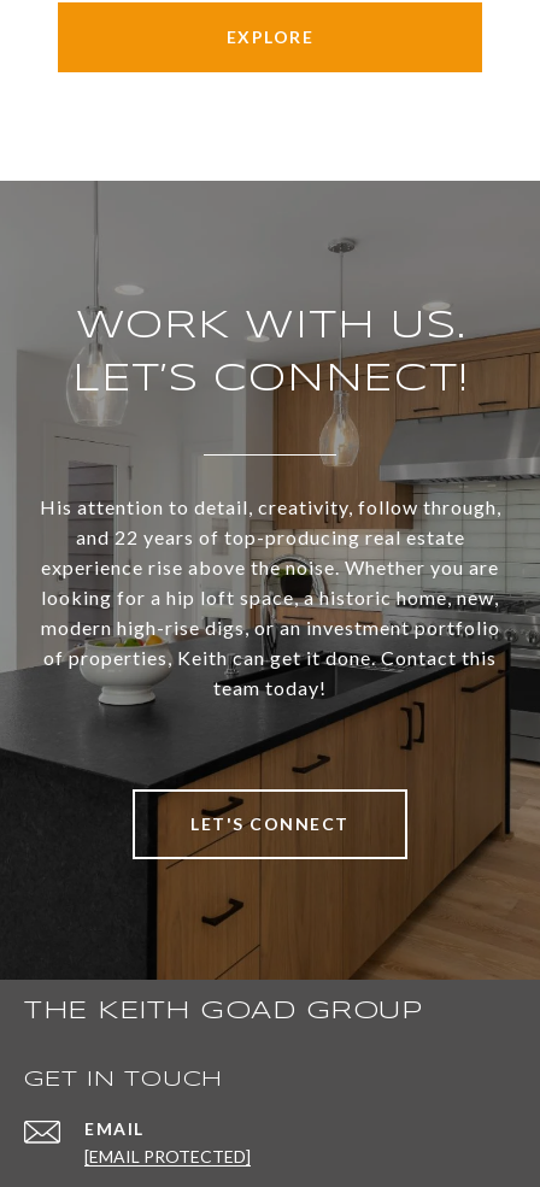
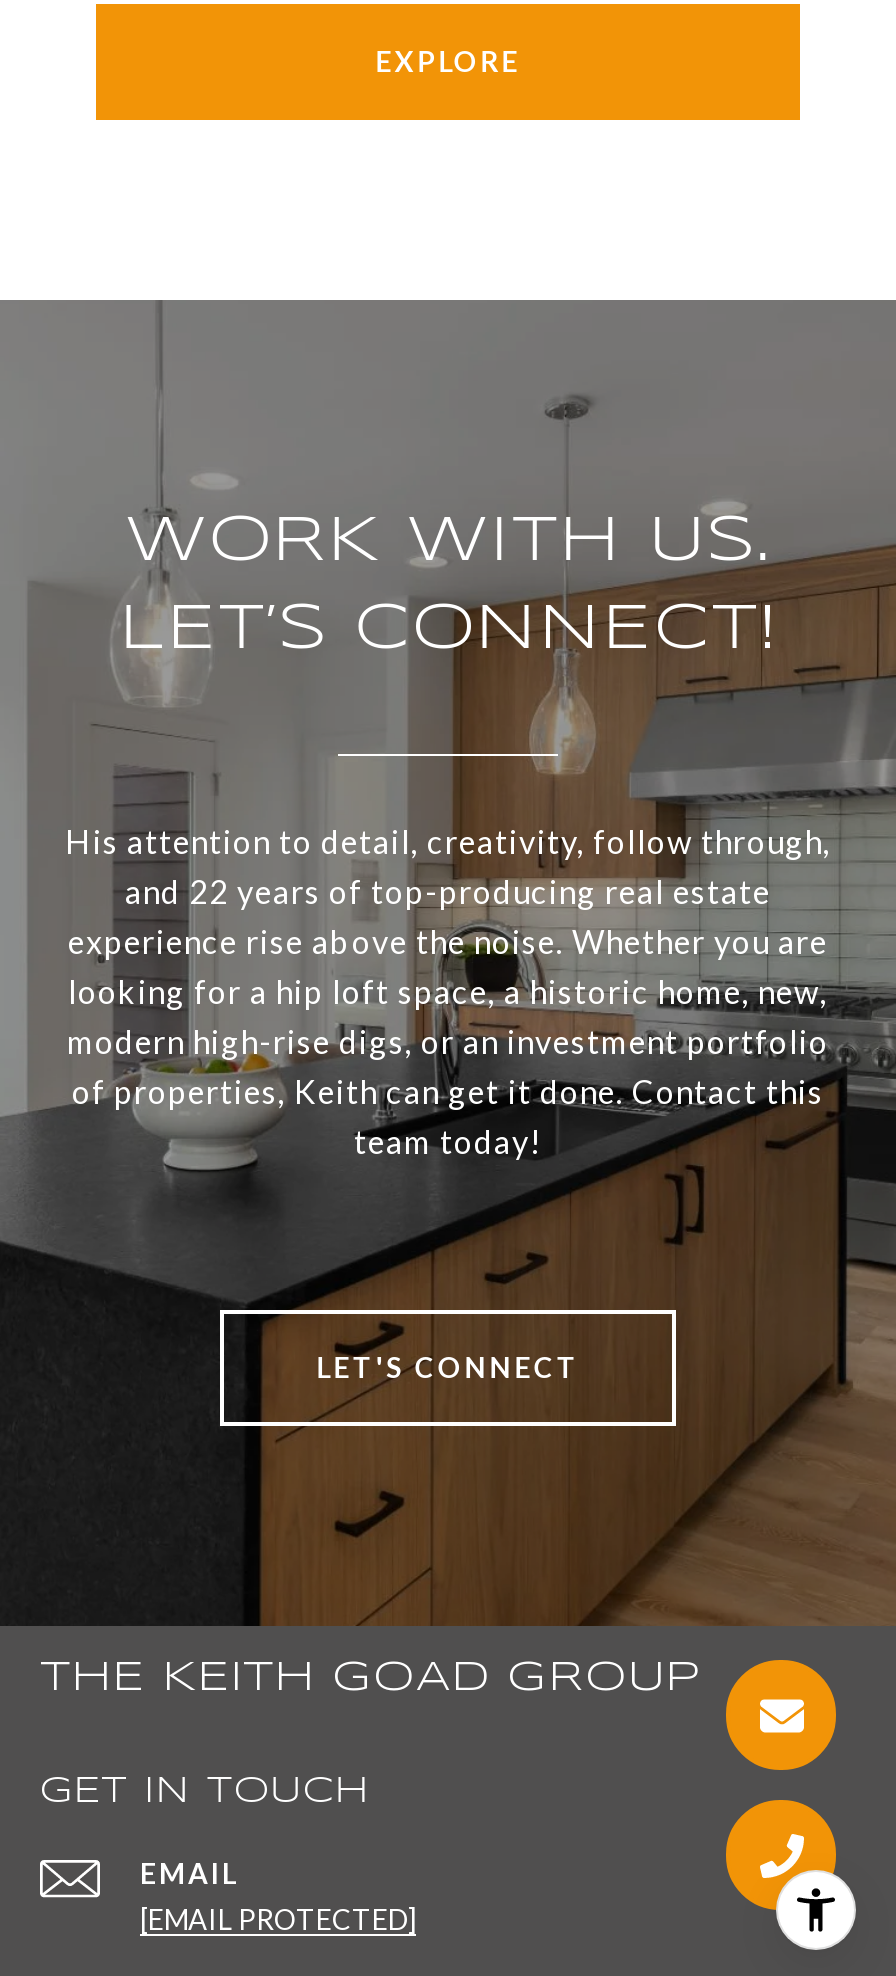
none -> [724,1658,838,1772] [image]
none -> [724,1798,858,1952] [image]

